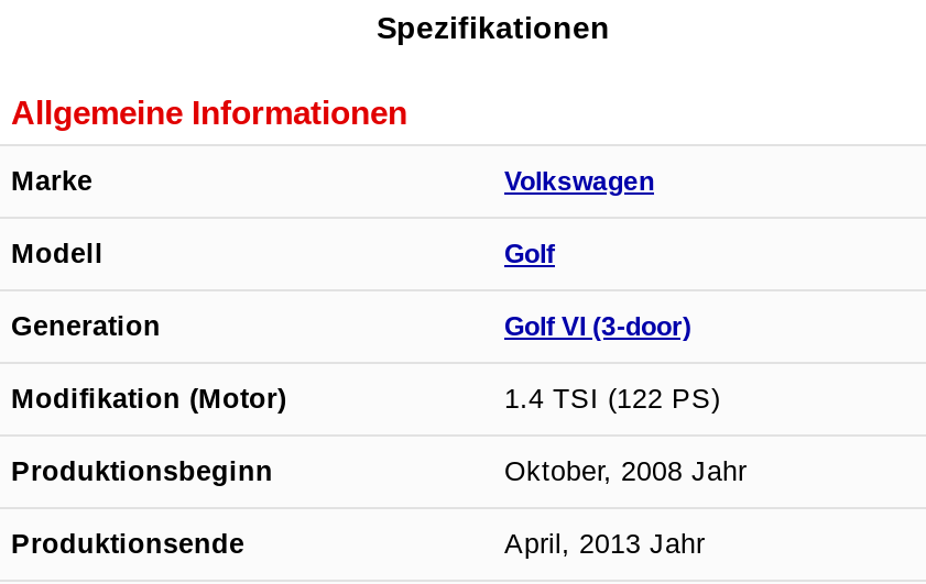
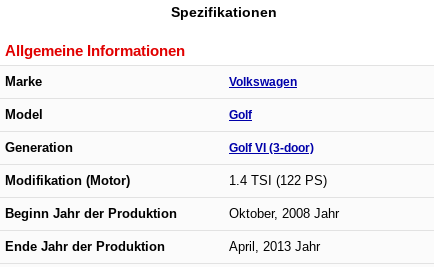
[11,238,104,268] Modell -> [5,108,43,122] Model
[11,455,273,486] Produktionsbeginn -> [5,207,177,221] Beginn Jahr der Produktion
[11,528,244,559] Produktionsende -> [5,240,165,254] Ende Jahr der Produktion

